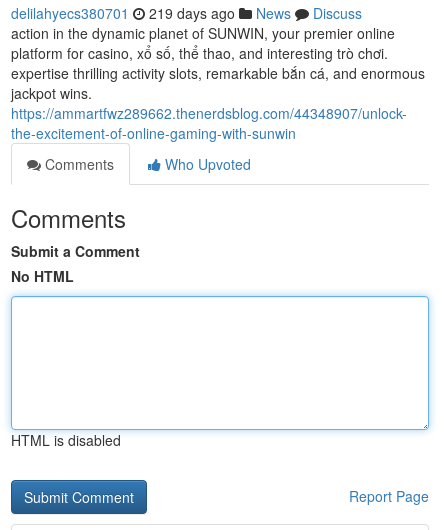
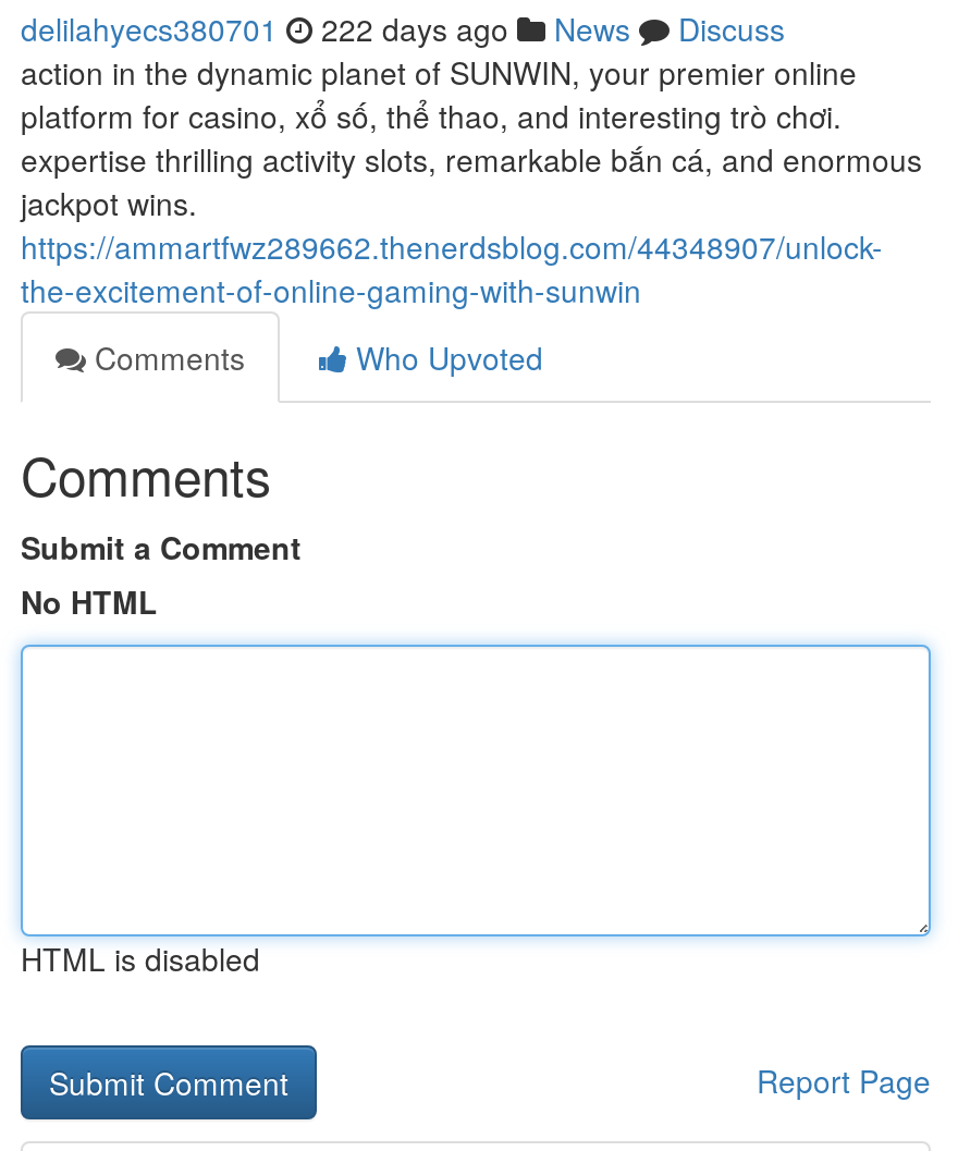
[11,3,362,23] delilahyecs380701 219 days ago News Discuss -> [21,7,785,50] delilahyecs380701 222 days ago News Discuss

